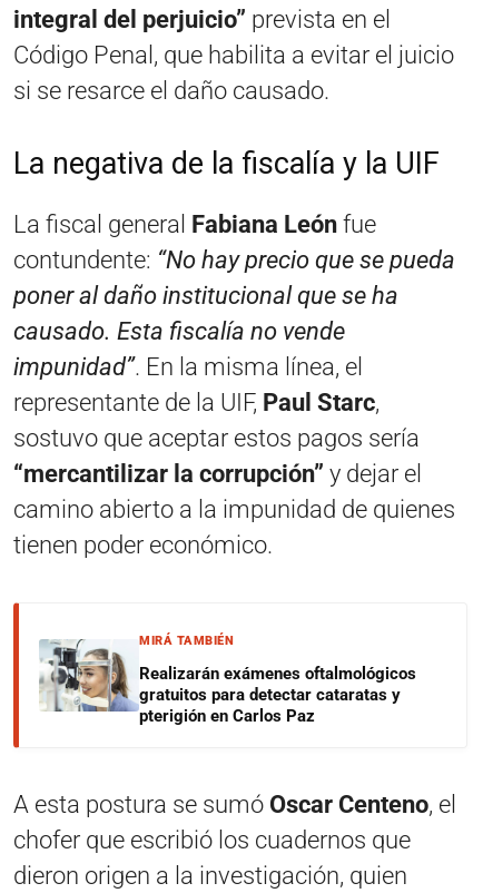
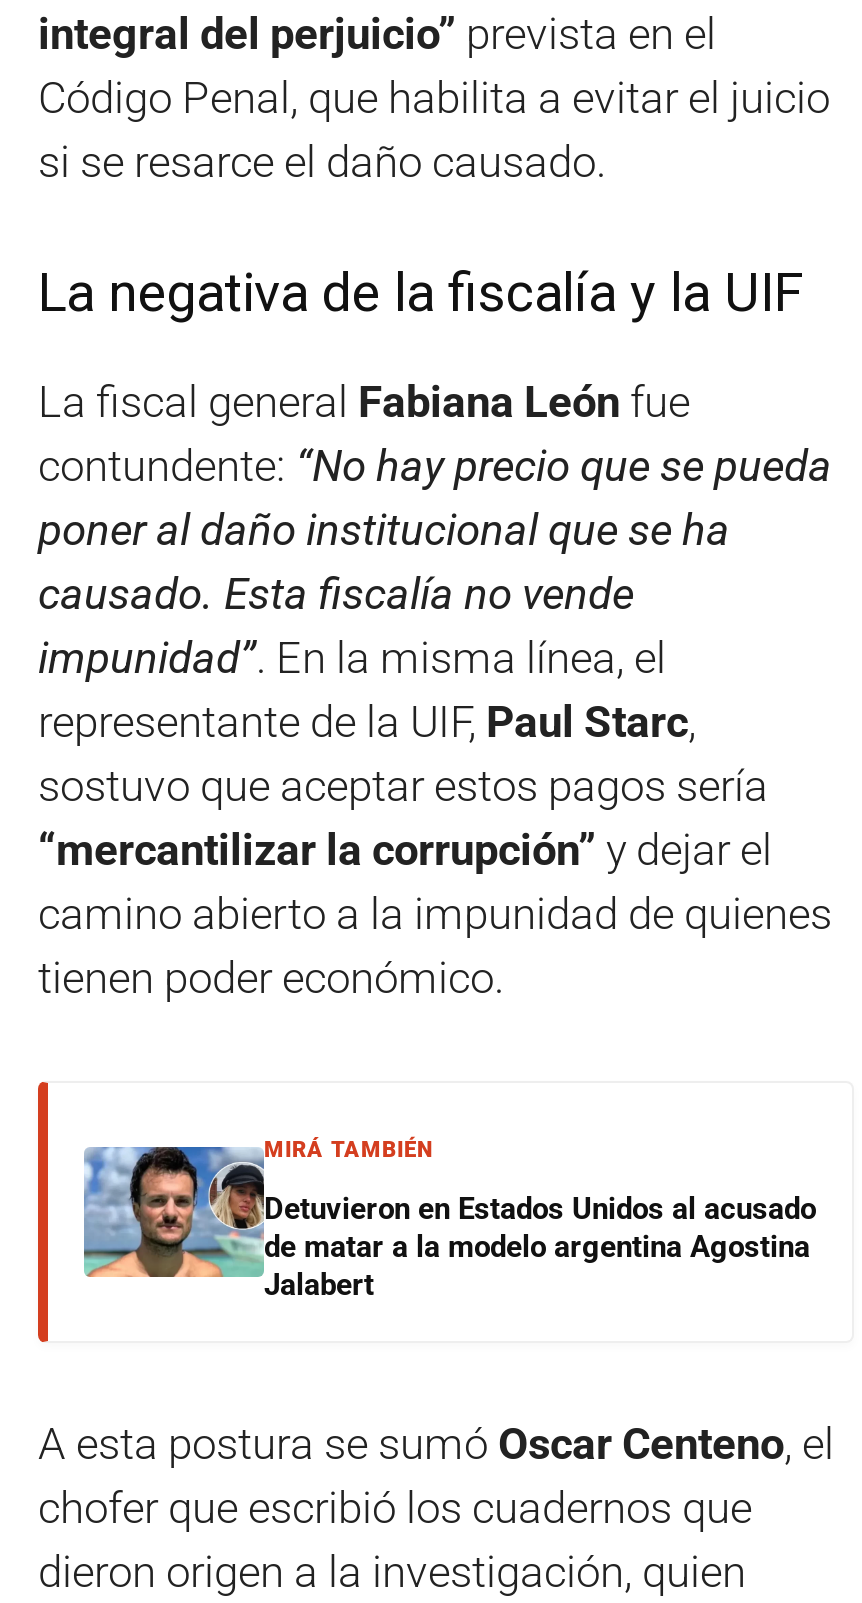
[39,638,416,726] [image] | Realizarán exámenes oftalmológicos | gratuitos para detectar cataratas y | pterigión en Carlos Paz -> [82,1145,816,1303] [image] | Detuvieron en Estados Unidos al acusado | de matar a la modelo argentina Agostina | Jalabert

